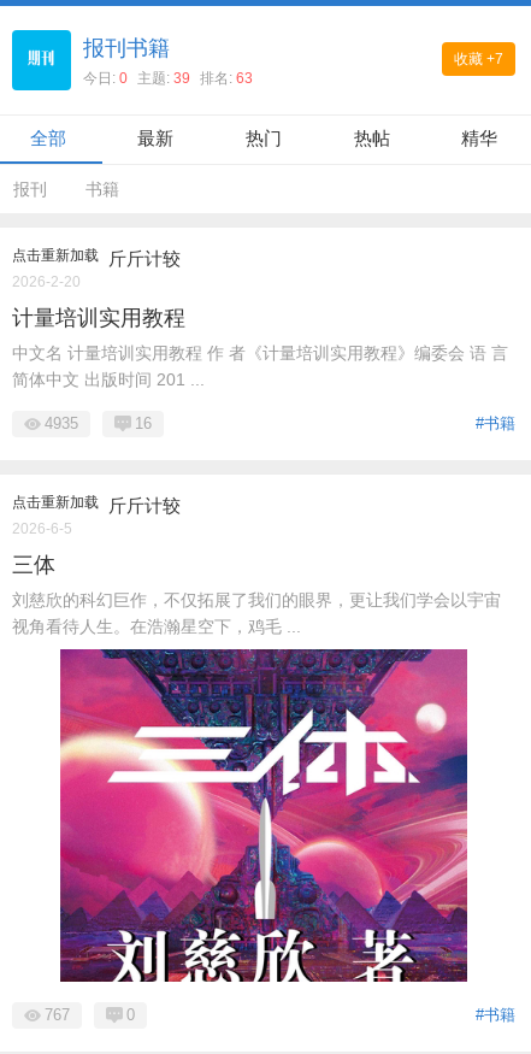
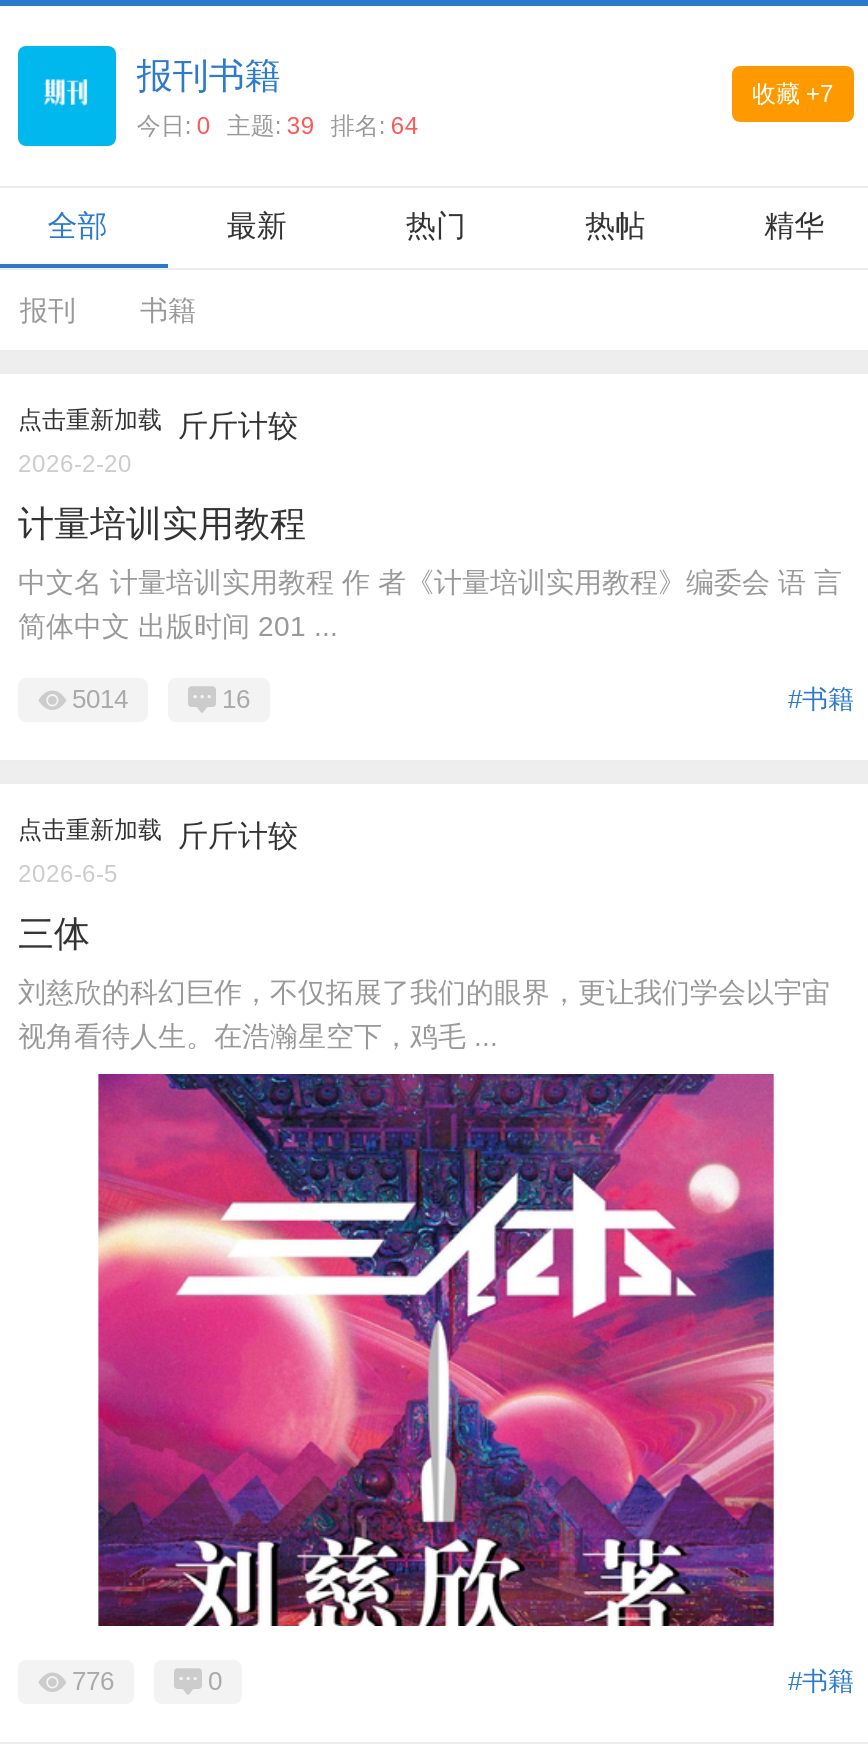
[83,70,253,87] 今日: 0 主题: 39 排名: 63 -> [137,112,419,140] 今日: 0 主题: 39 排名: 64
[45,414,78,432] 4935 -> [72,684,128,714] 5014
[45,1006,70,1024] 767 -> [72,1666,114,1696] 776

